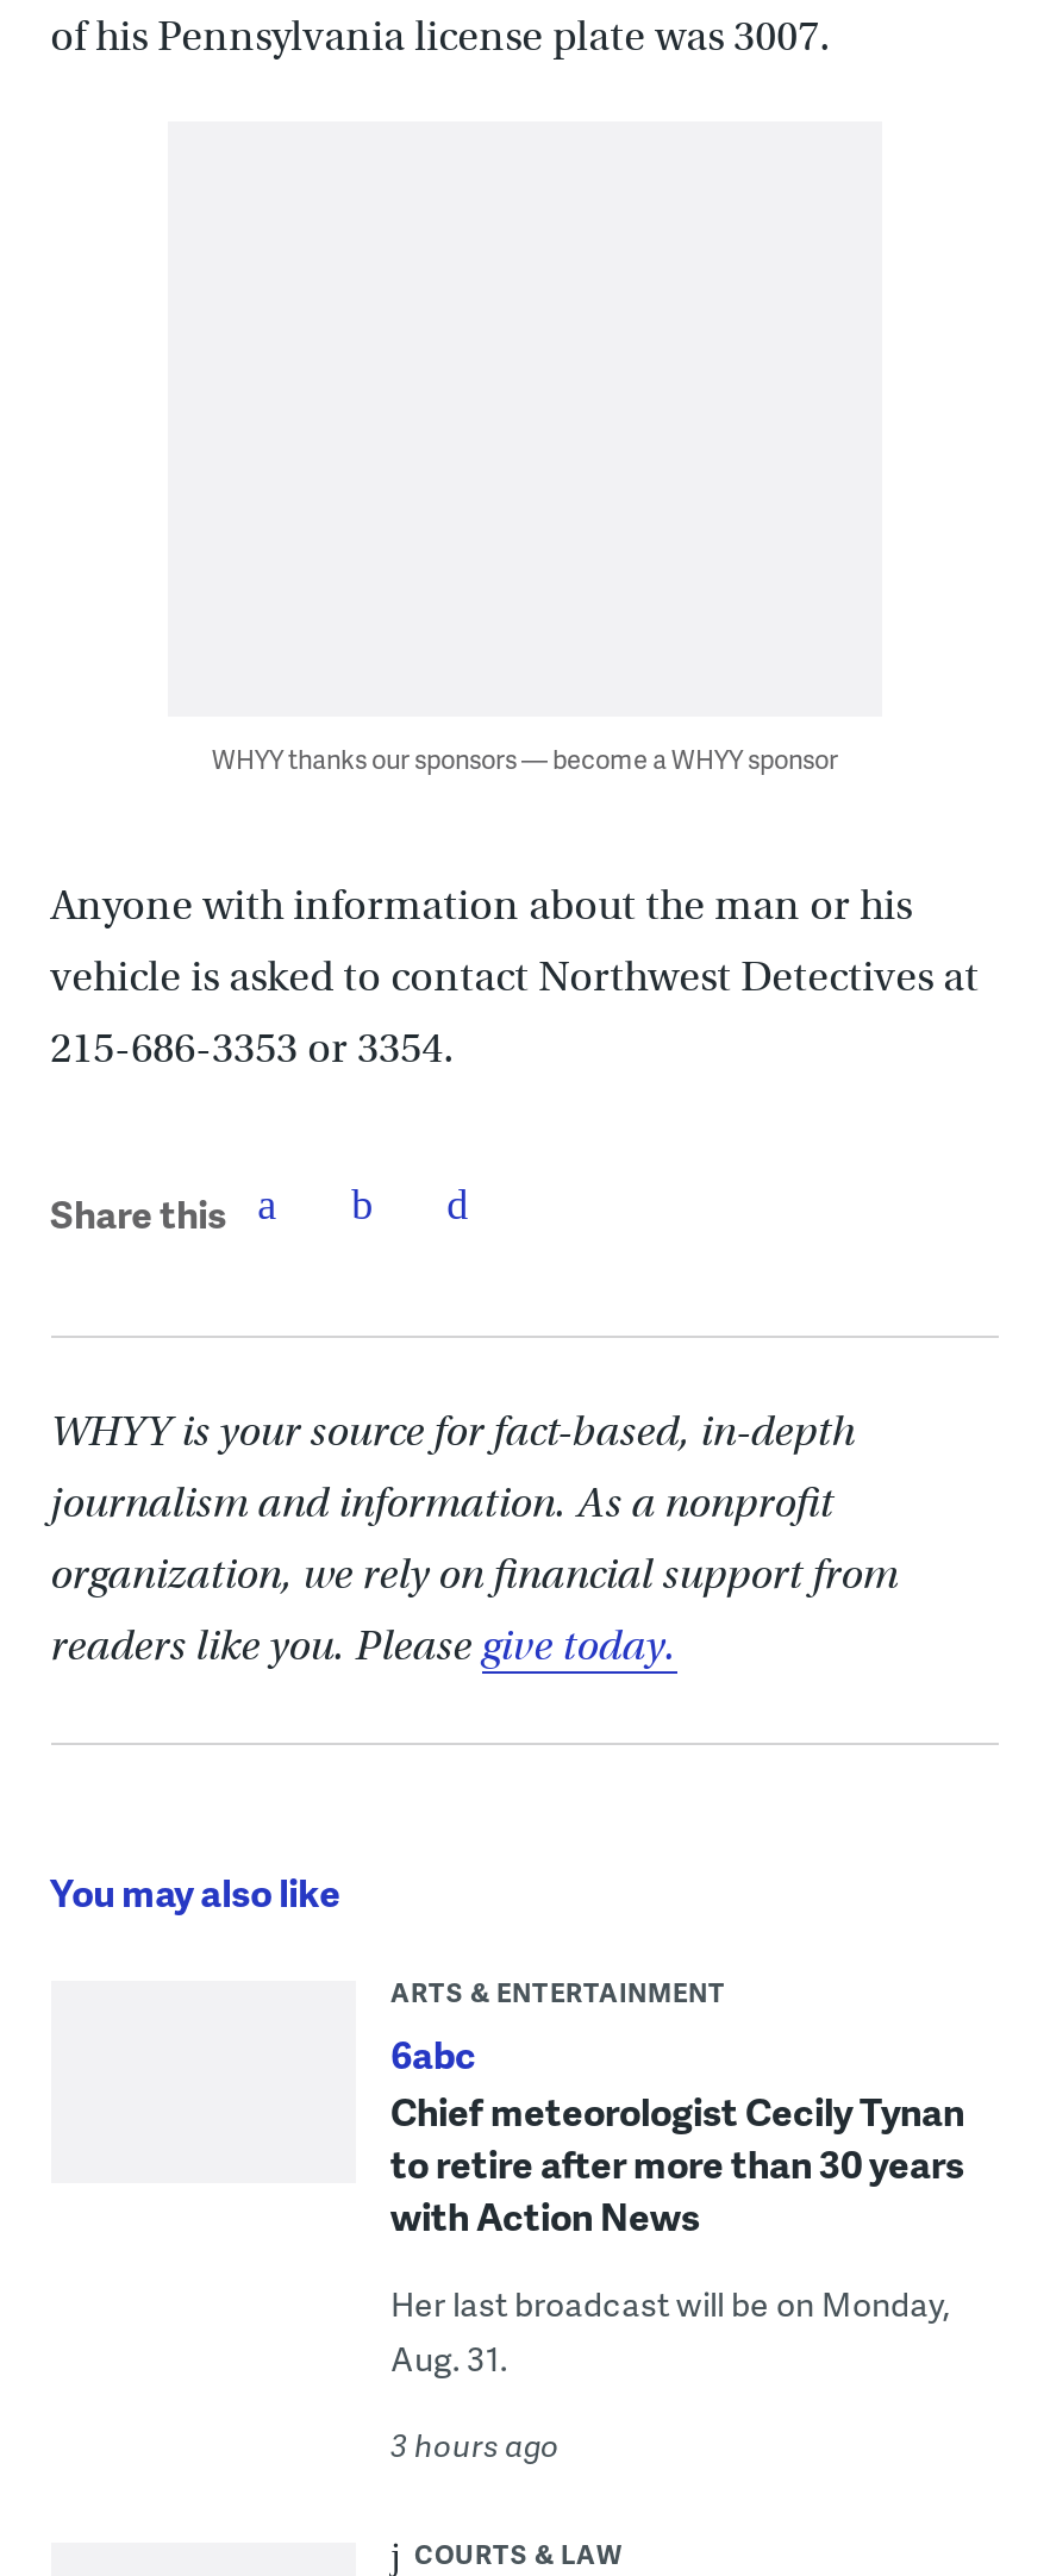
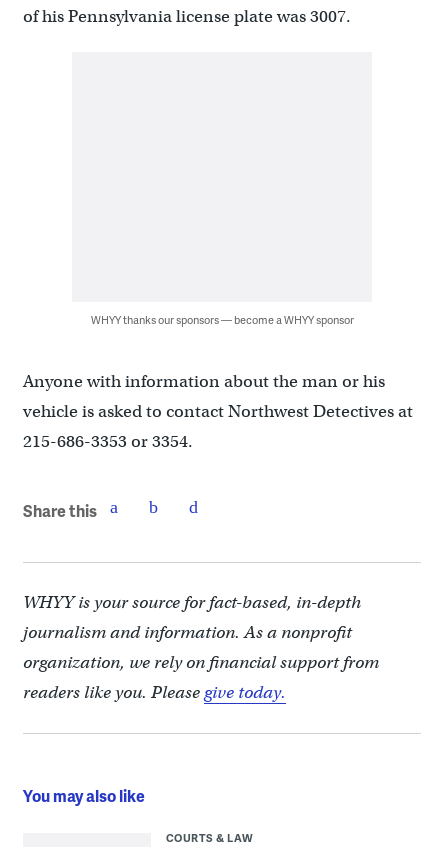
[390,1974,964,2466] ARTS & ENTERTAINMENT | 6abc | Chief meteorologist Cecily Tynan | to retire after more than 30 years | with Action News | Her last broadcast will be on Monday, | Aug. 31. | 3 hours ago -> none

